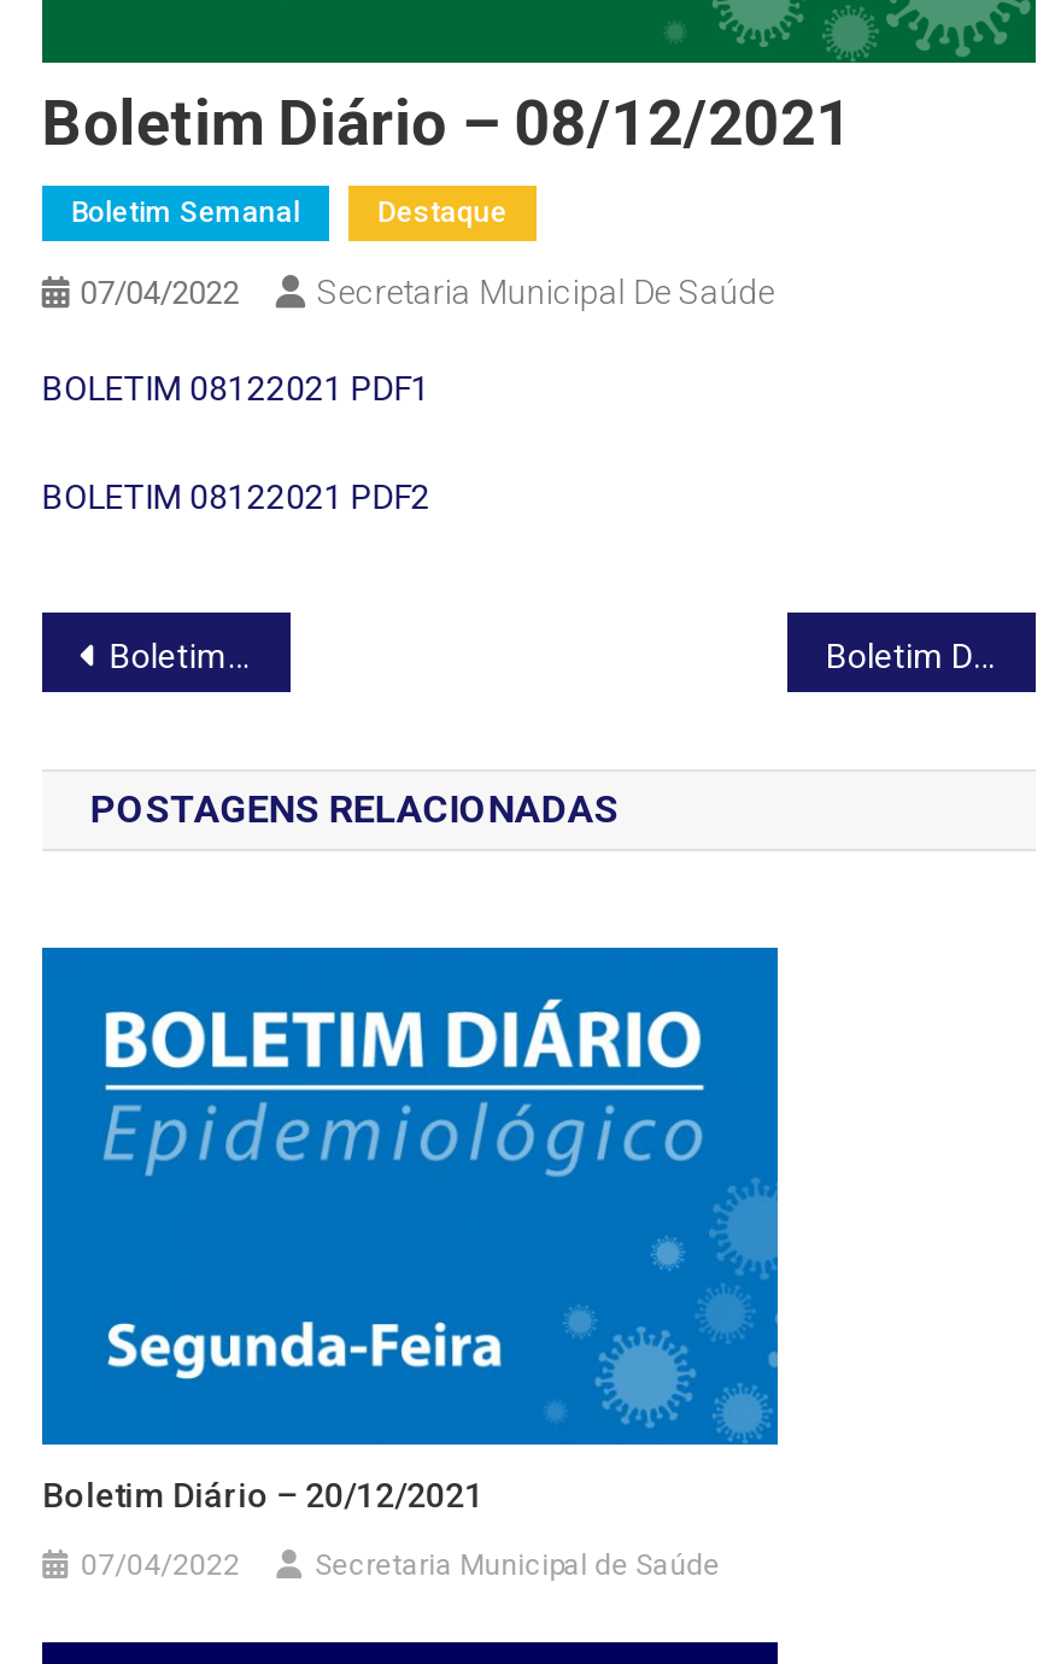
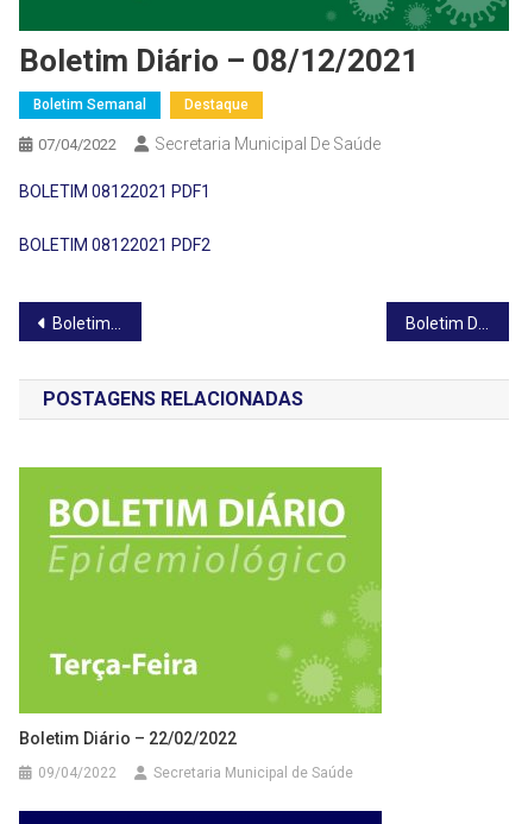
[40,945,780,1515] [image] | Boletim Diário – 20/12/2021 -> [18,466,383,748] [image] | Boletim Diário – 22/02/2022
[81,1548,240,1582] 07/04/2022 -> [38,765,117,781] 09/04/2022

